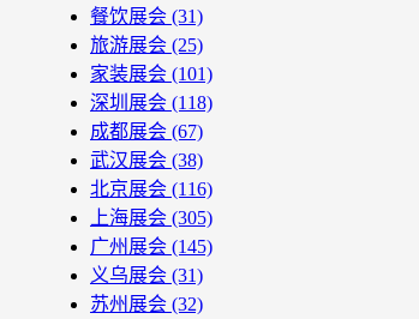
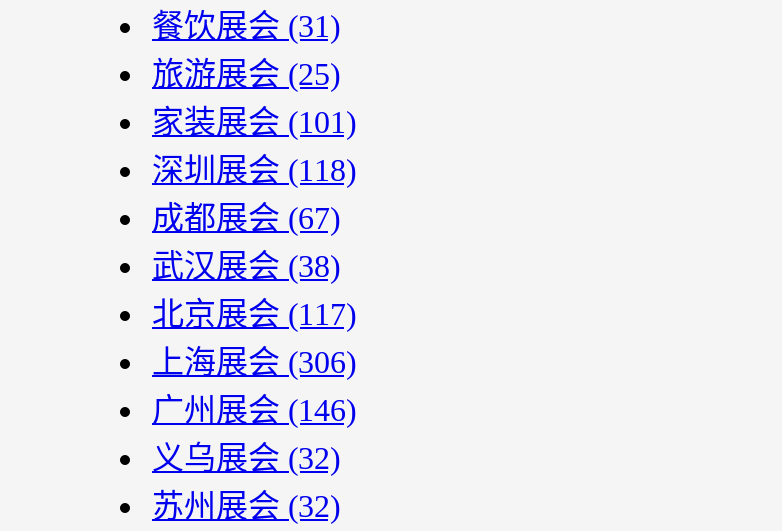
[90,179,213,199] 北京展会(116) -> [152,297,356,331] 北京展会(117)
[90,207,213,228] 上海展会(305) -> [152,345,356,379] 上海展会(306)
[90,236,213,257] 广州展会(145) -> [152,393,356,427] 广州展会(146)
[90,265,203,285] 义乌展会(31) -> [152,441,340,475] 义乌展会(32)

